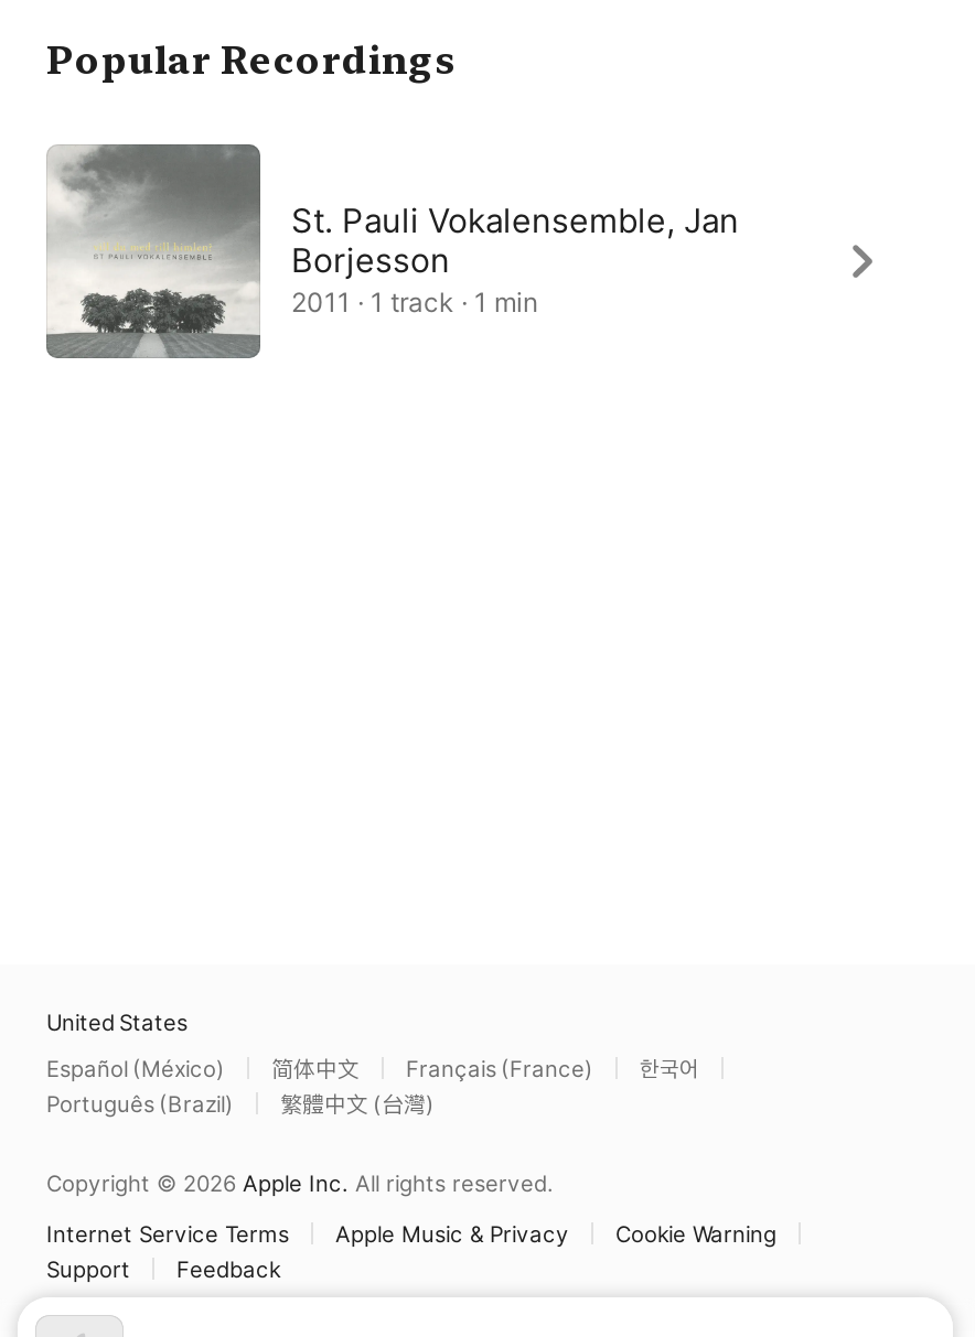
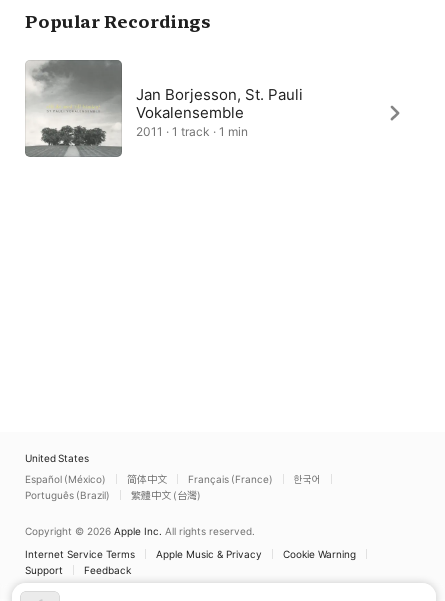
[291,200,739,281] St. Pauli Vokalensemble, Jan | Borjesson -> [136,85,303,122] Jan Borjesson, St. Pauli | Vokalensemble

